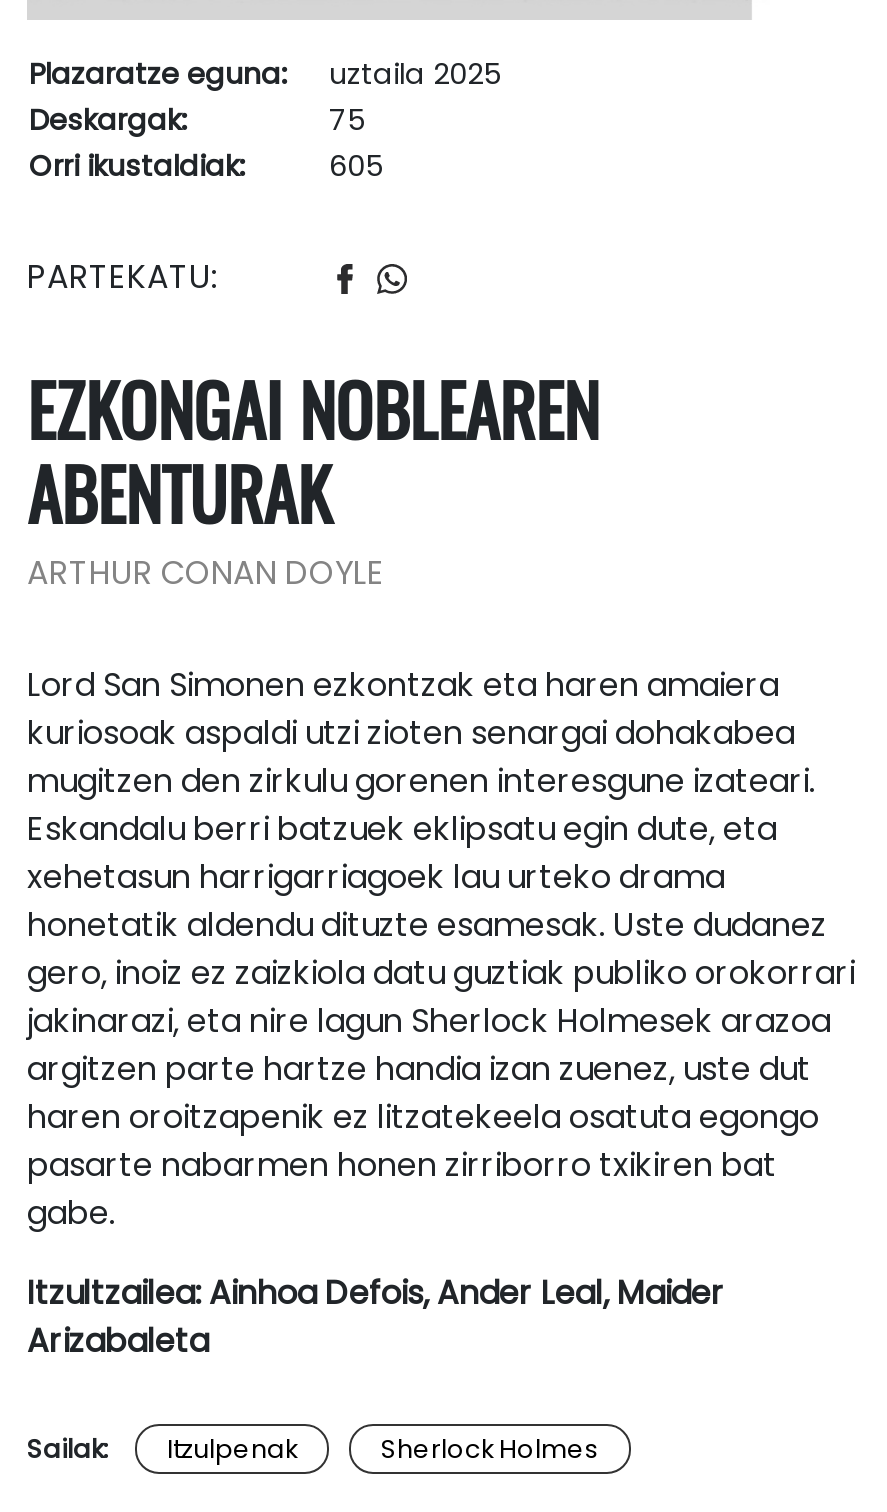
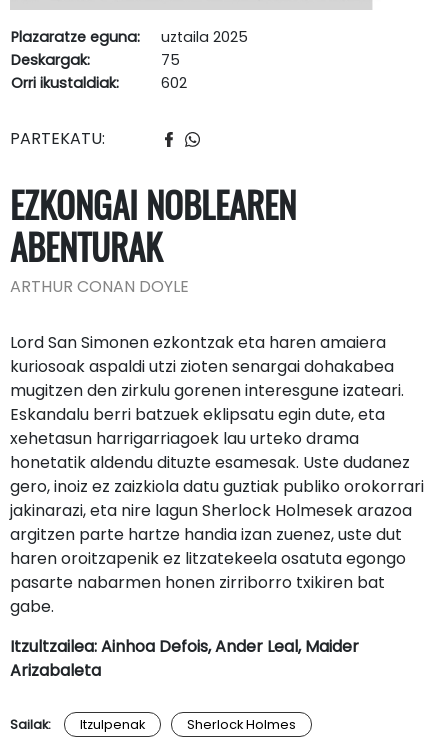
[329,145,385,185] 605 -> [161,73,187,93] 602

